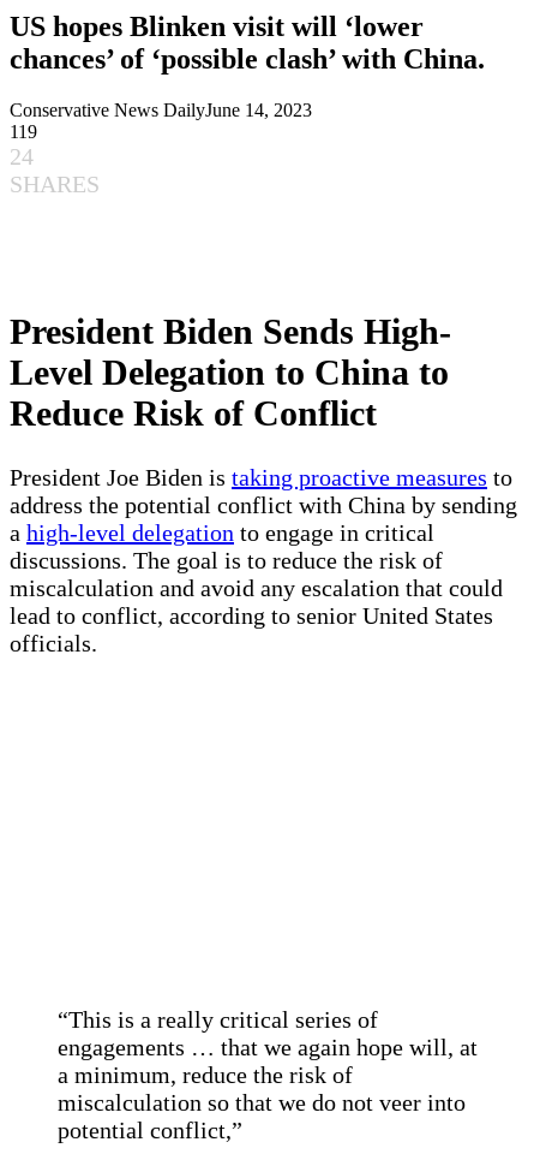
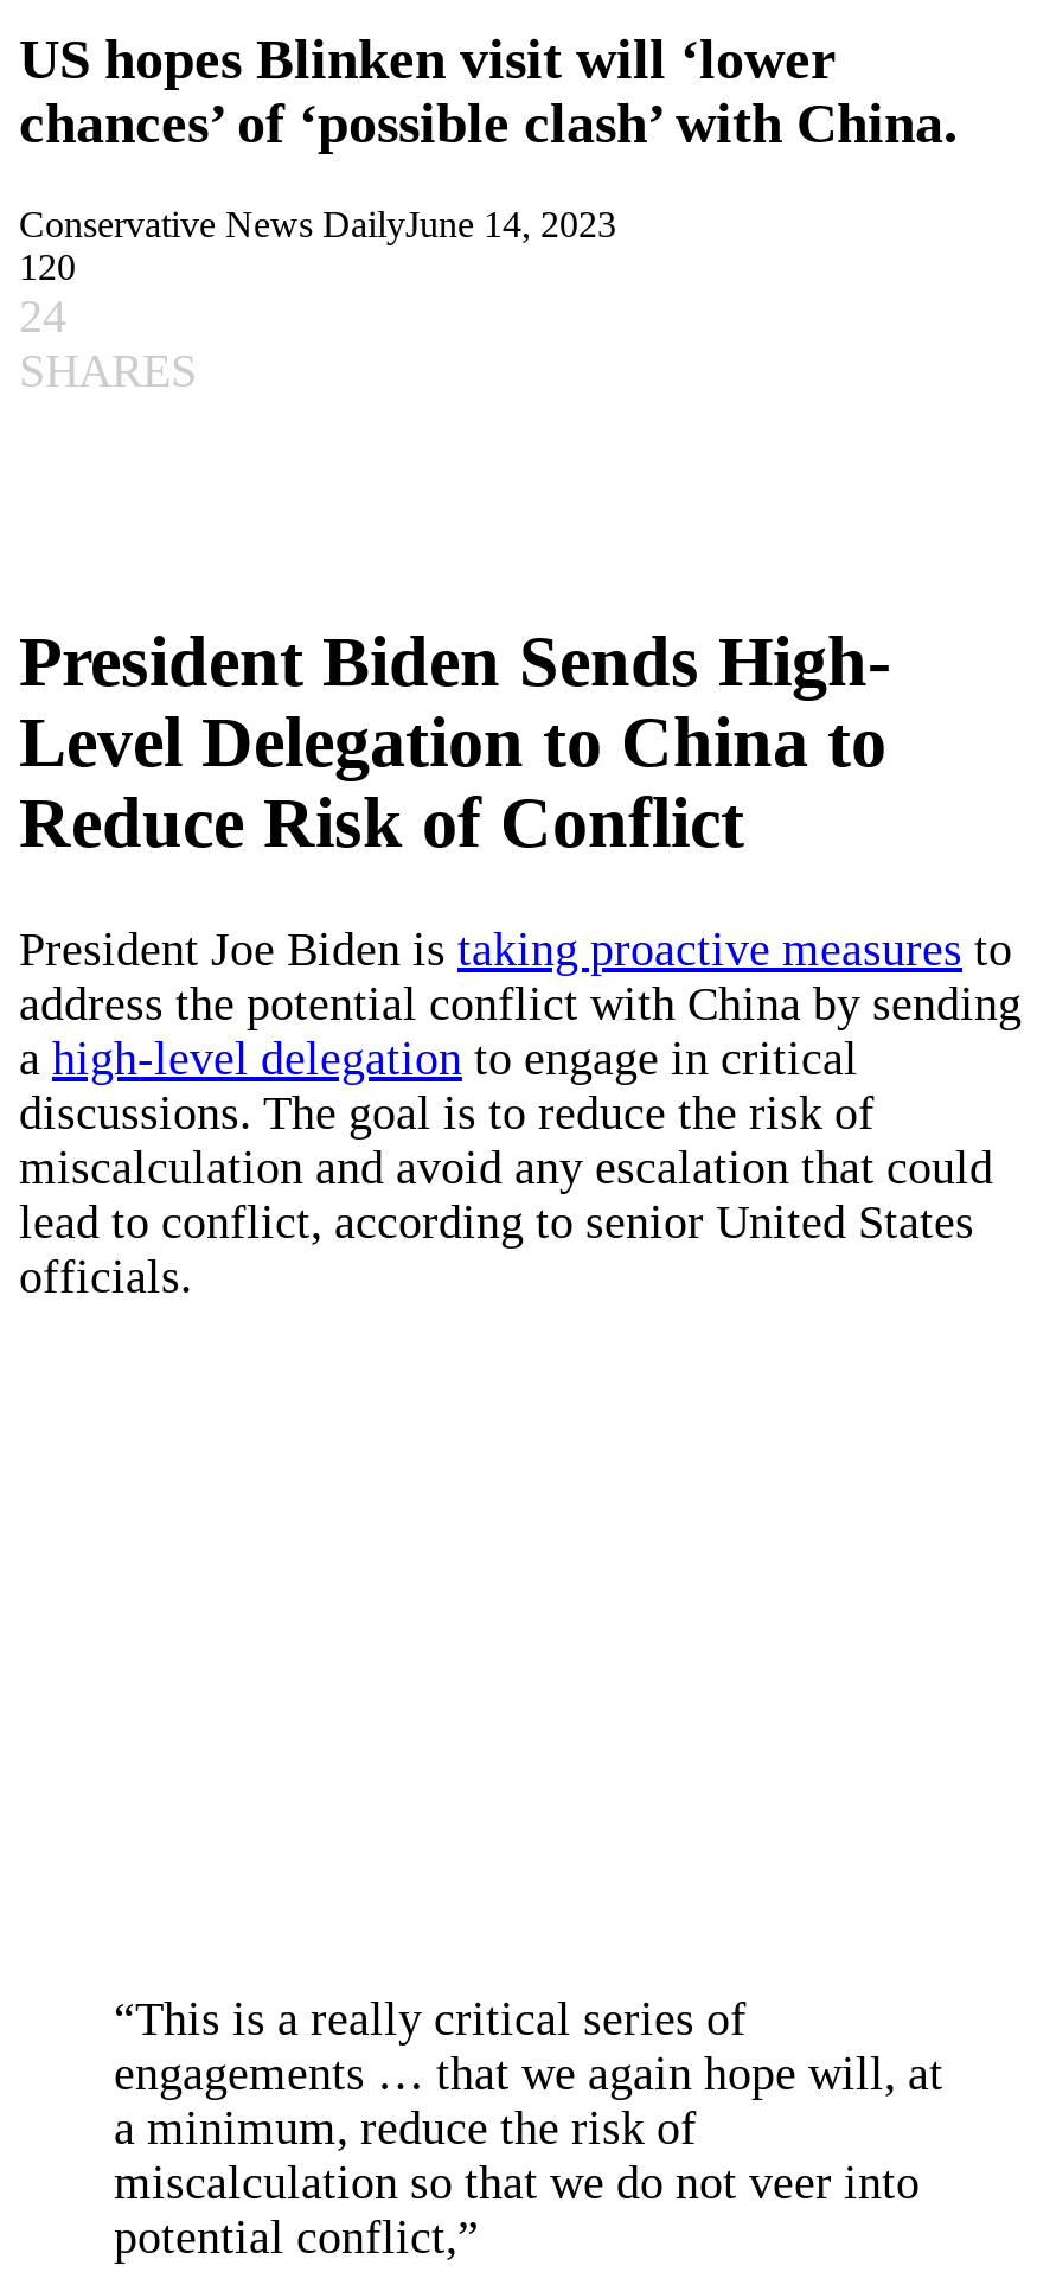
[10,121,37,142] 119 -> [19,246,76,286] 120

